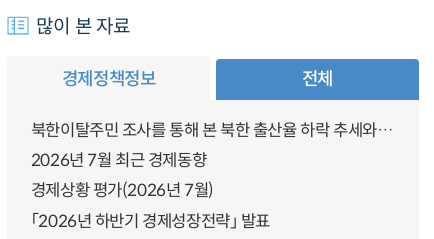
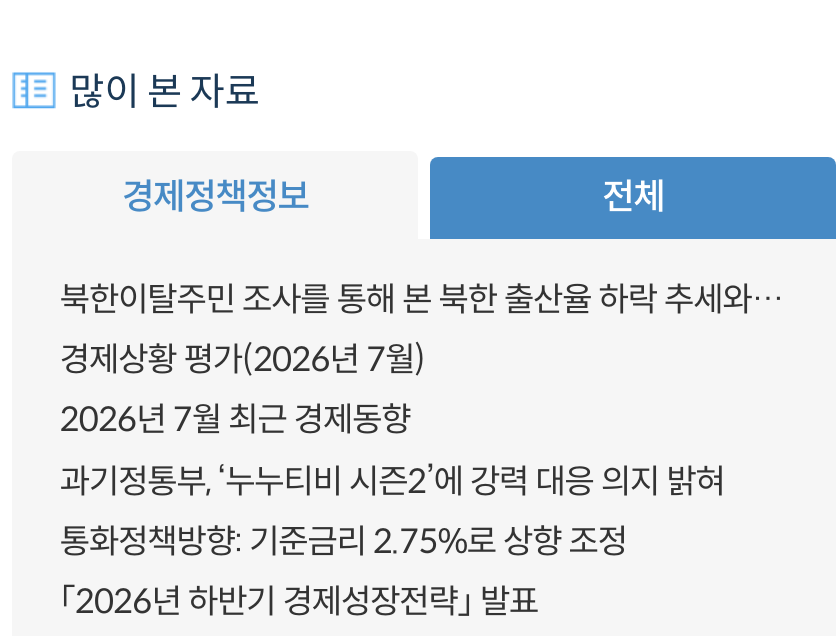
none -> [60,461,725,563] 과기정통부, ‘누누티비 시즌2’에 강력 대응 의지 밝혀 | 통화정책방향: 기준금리 2.75%로 상향 조정
moved [31,180,214,201] -> [60,339,425,381]: 경제상황 평가(2026년 7월)

